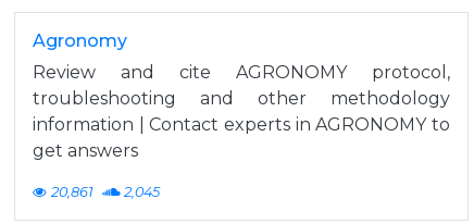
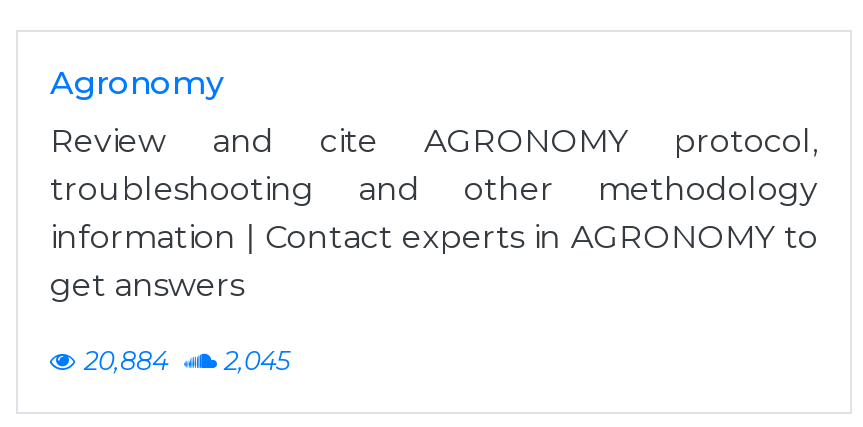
[51,183,160,200] 20,861 2,045 -> [84,345,290,375] 20,884 2,045

